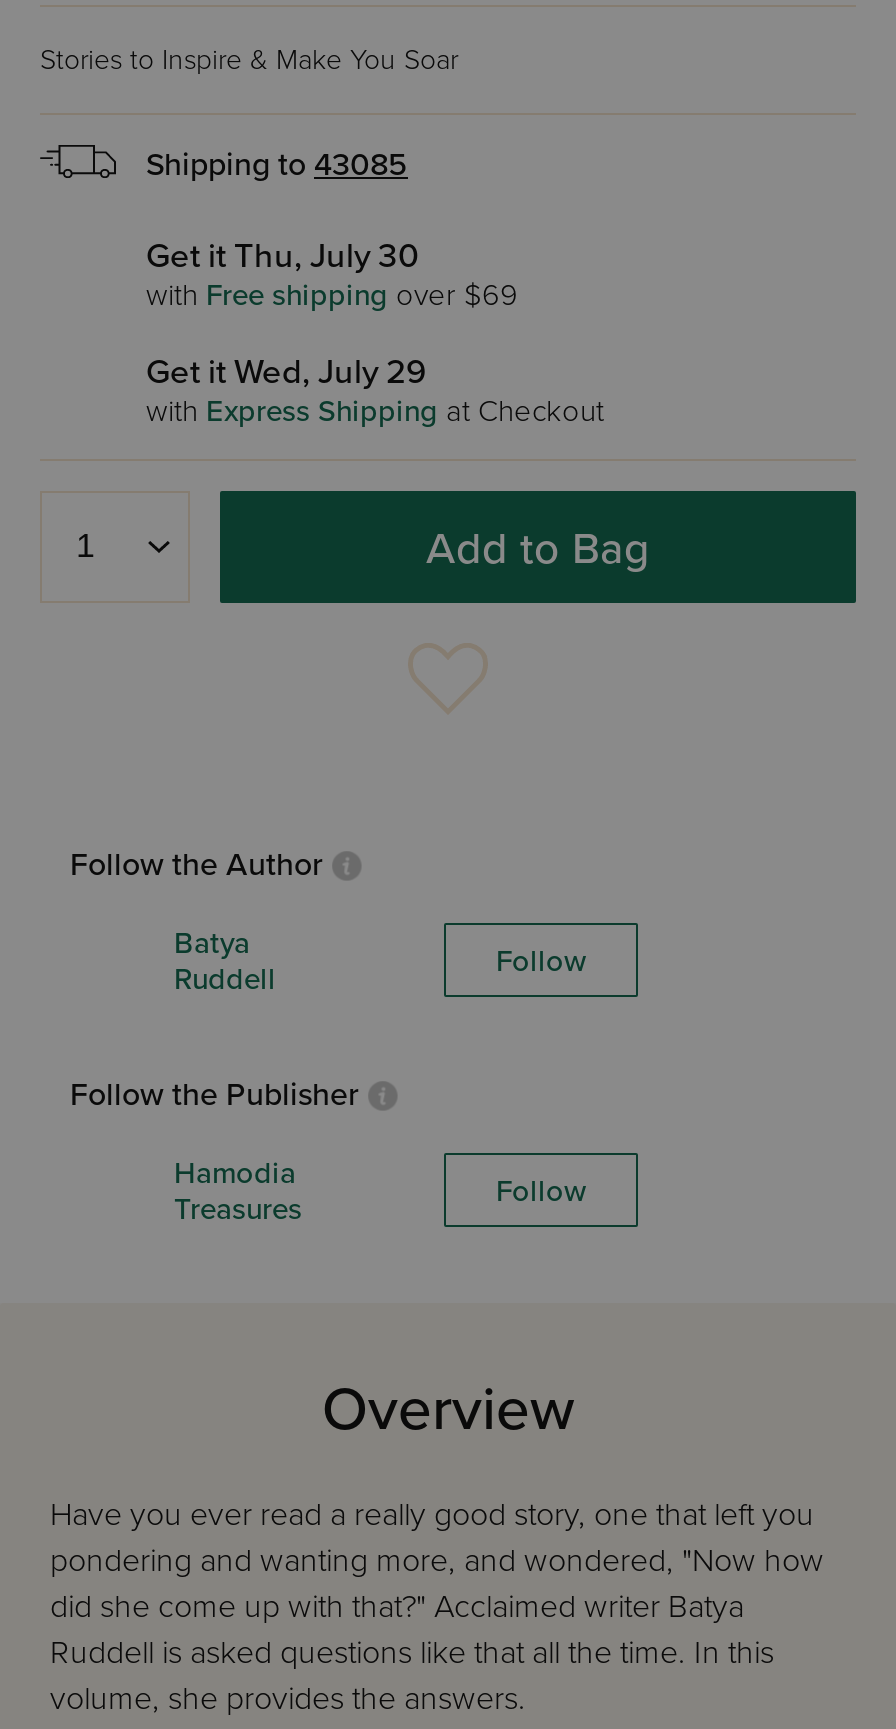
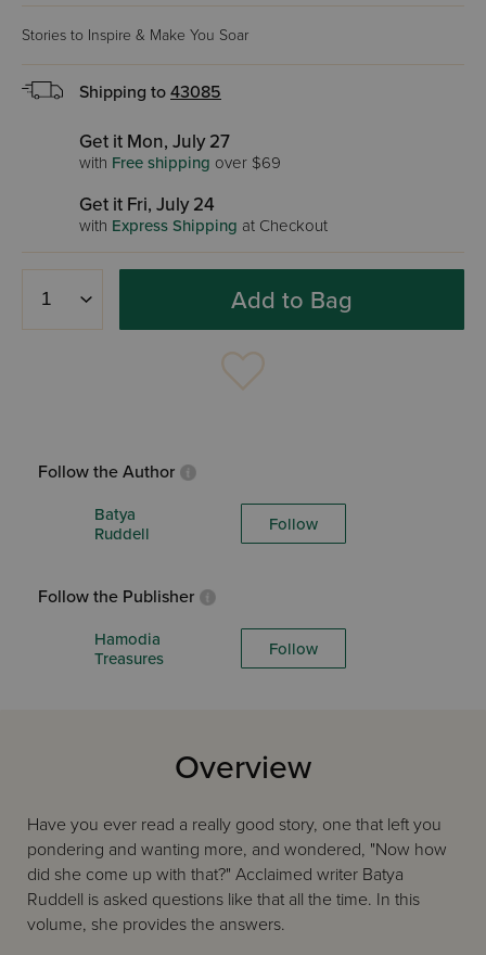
[146,235,418,277] Get it Thu, July 30 -> [79,130,230,153] Get it Mon, July 27
[146,351,426,393] Get it Wed, July 29 -> [79,193,215,216] Get it Fri, July 24

